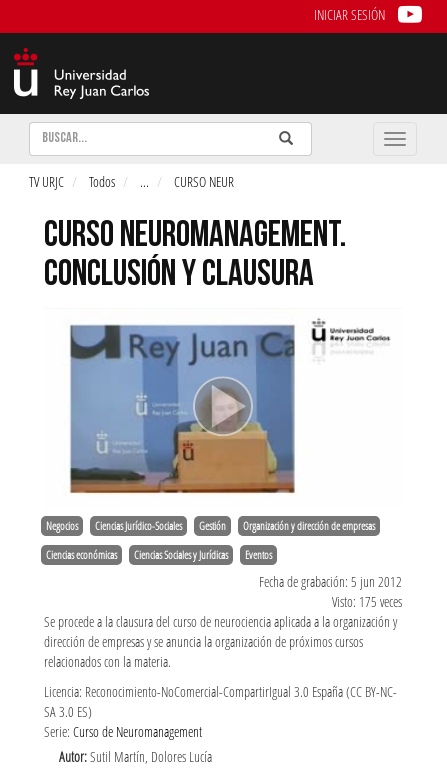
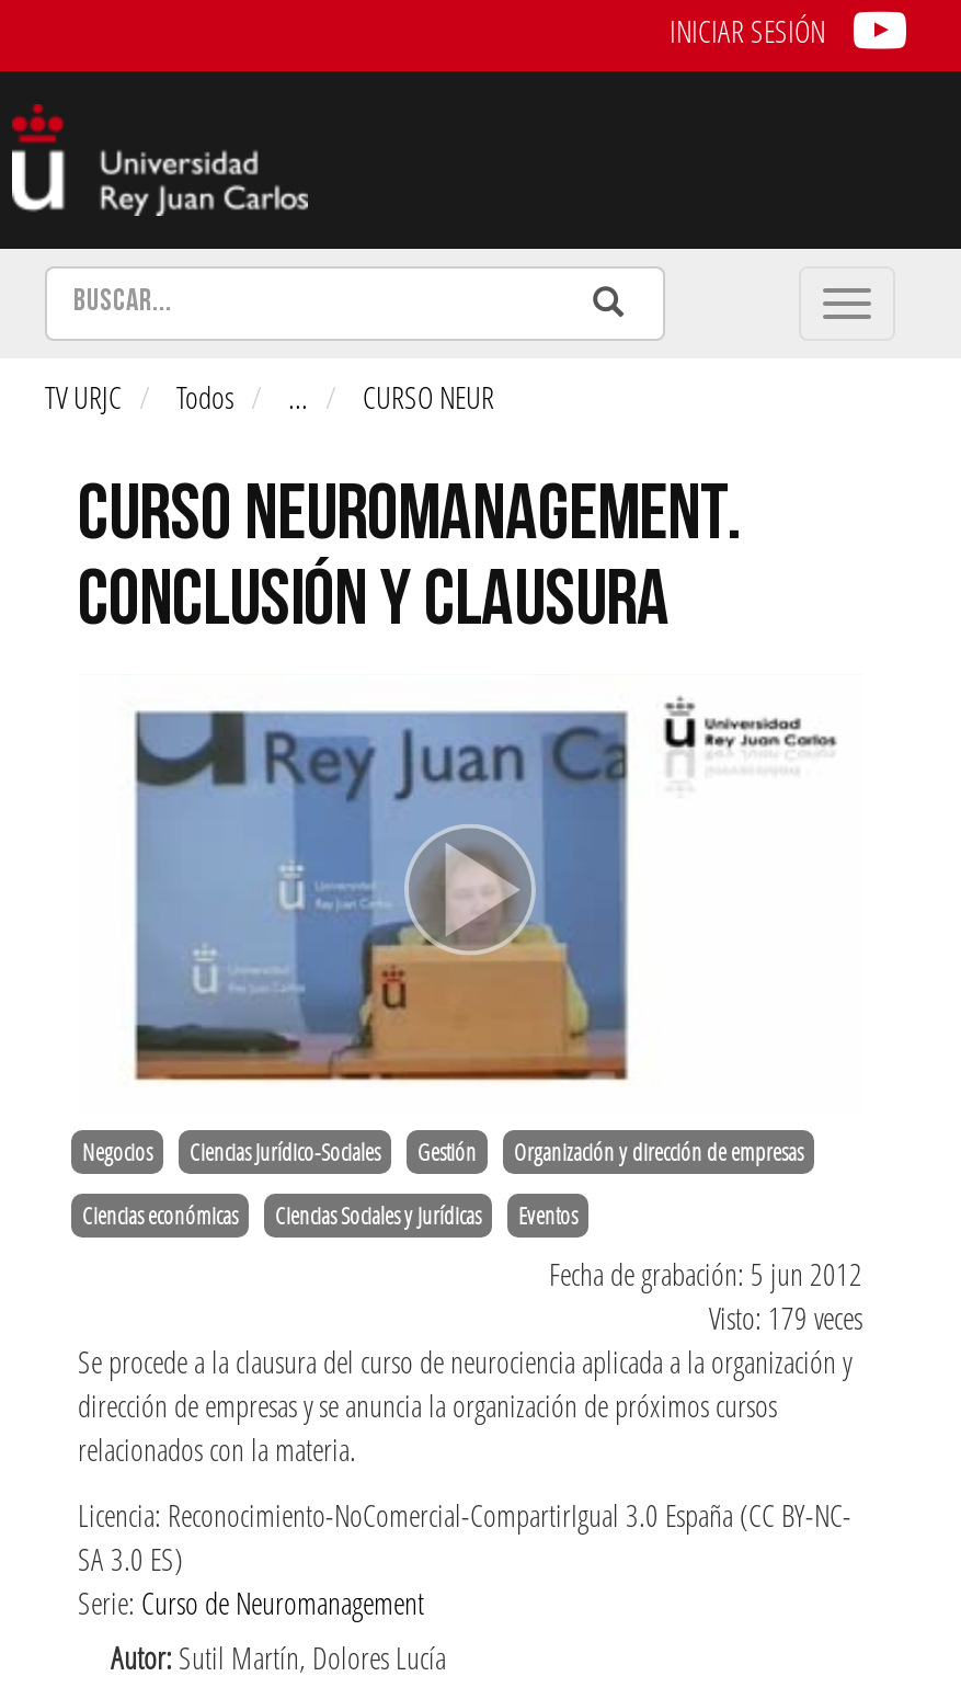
[332,592,402,611] Visto: 175 veces -> [709,1298,862,1339] Visto: 179 veces

